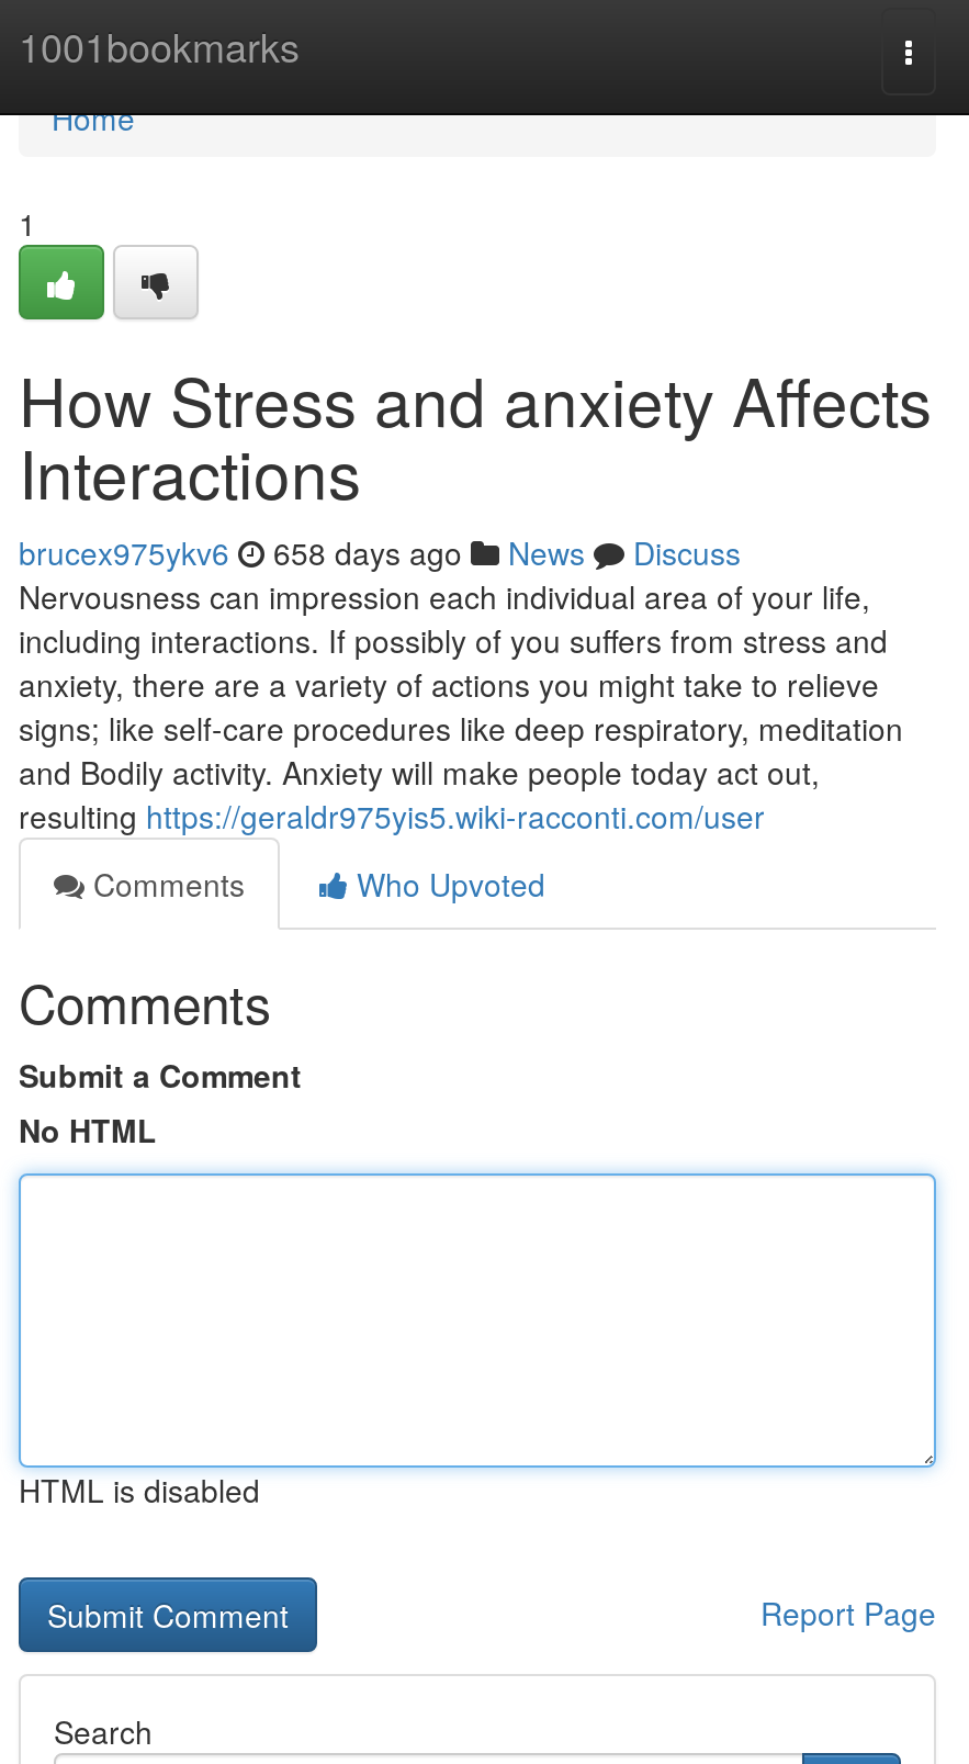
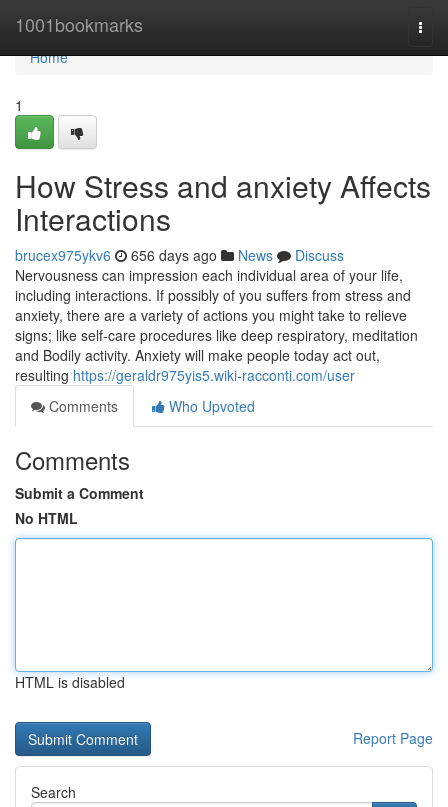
[19,530,741,574] brucex975ykv6 658 days ago News Discuss -> [15,245,344,265] brucex975ykv6 656 days ago News Discuss

